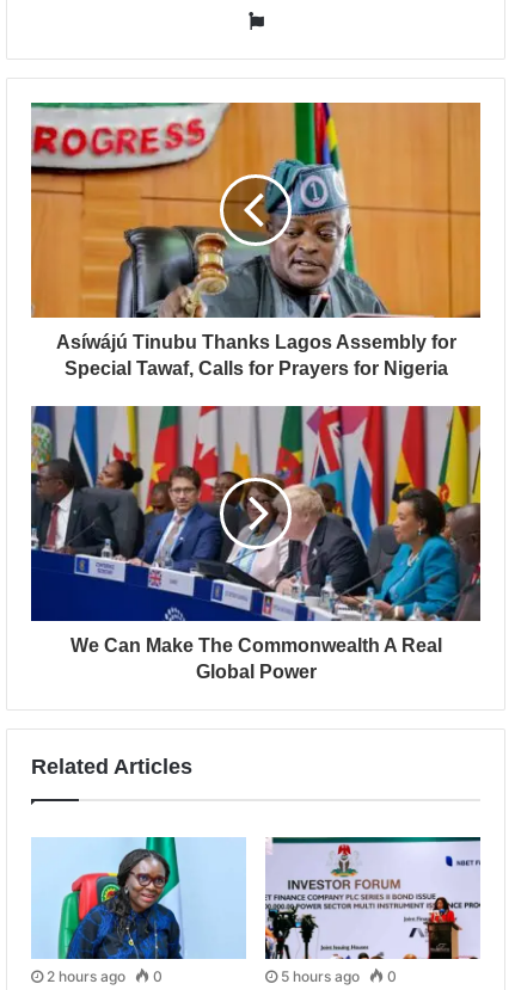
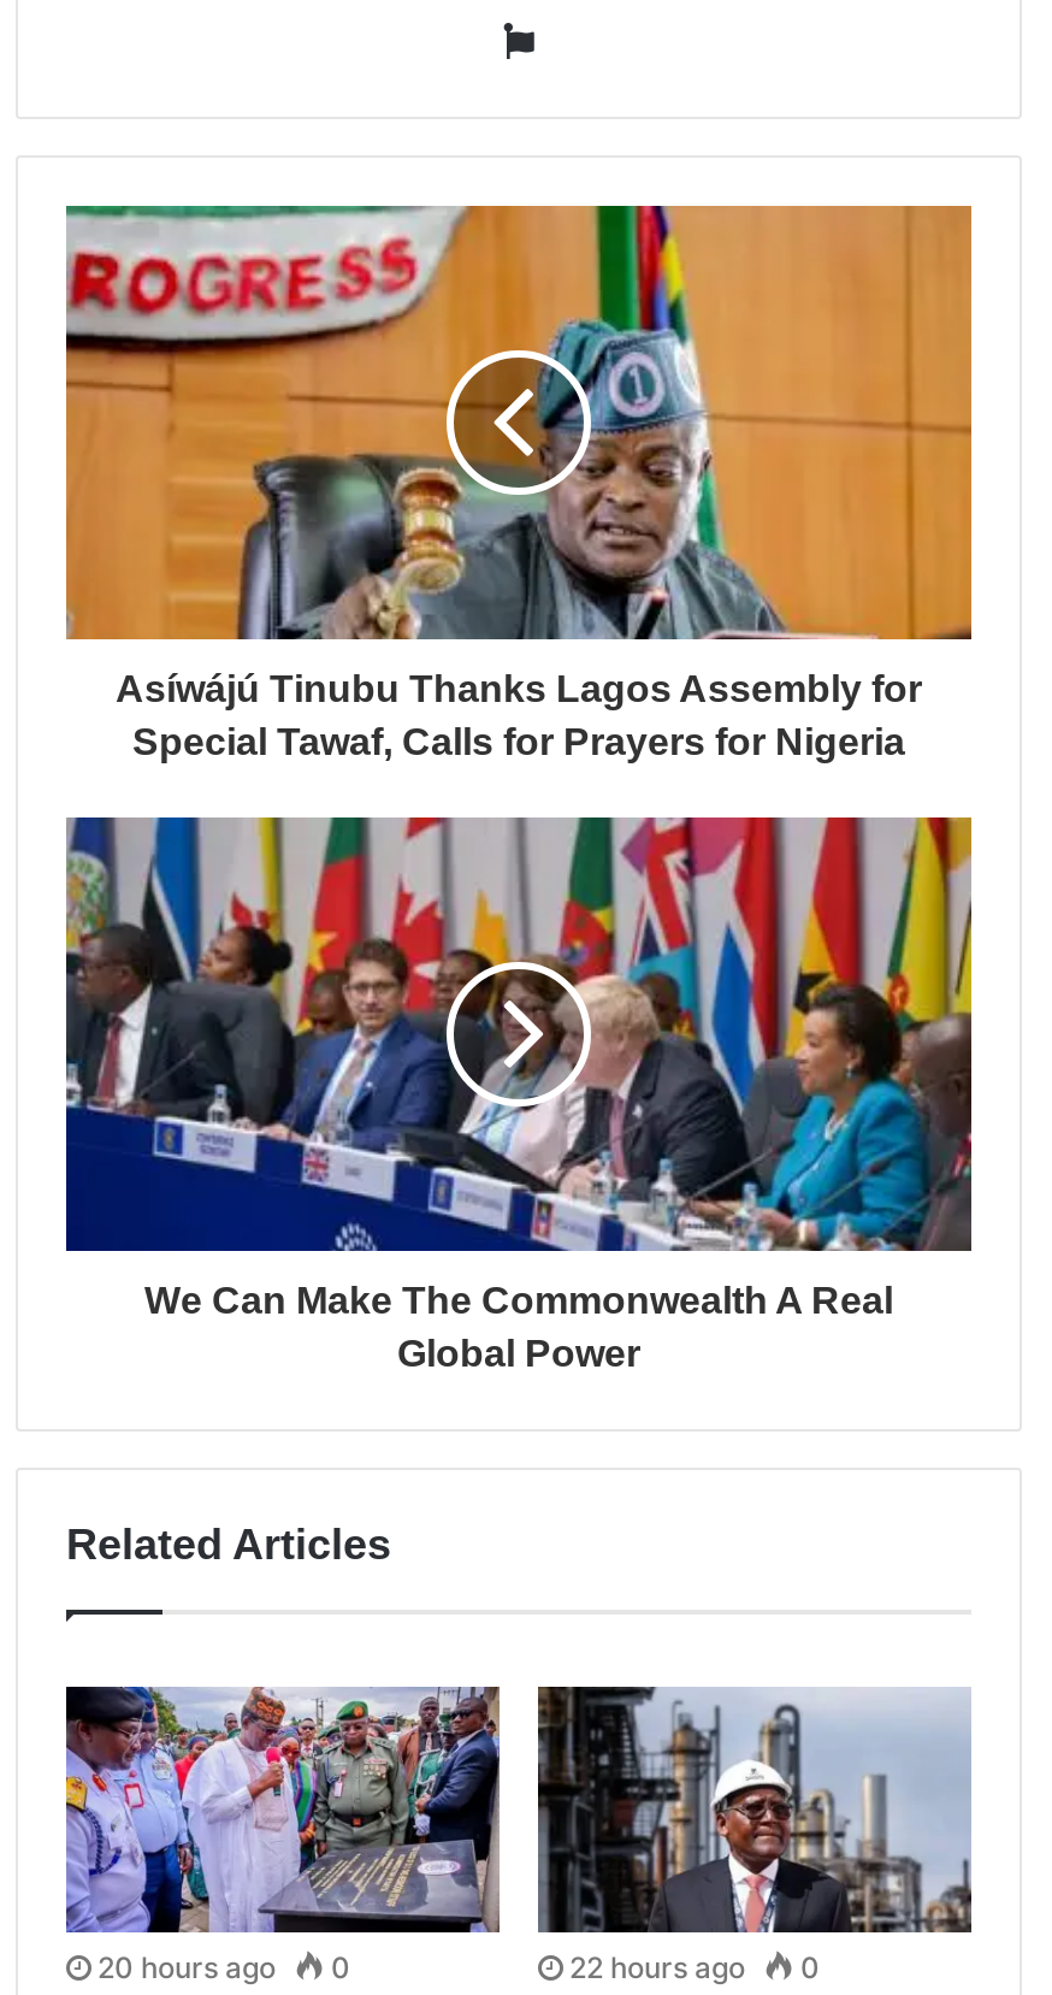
[31,836,246,985] [image] | 2 hours ago 0 -> [64,1684,502,1985] [image] | 20 hours ago 0
[264,836,482,985] [image] | 5 hours ago 0 -> [536,1684,974,1985] [image] | 22 hours ago 0

